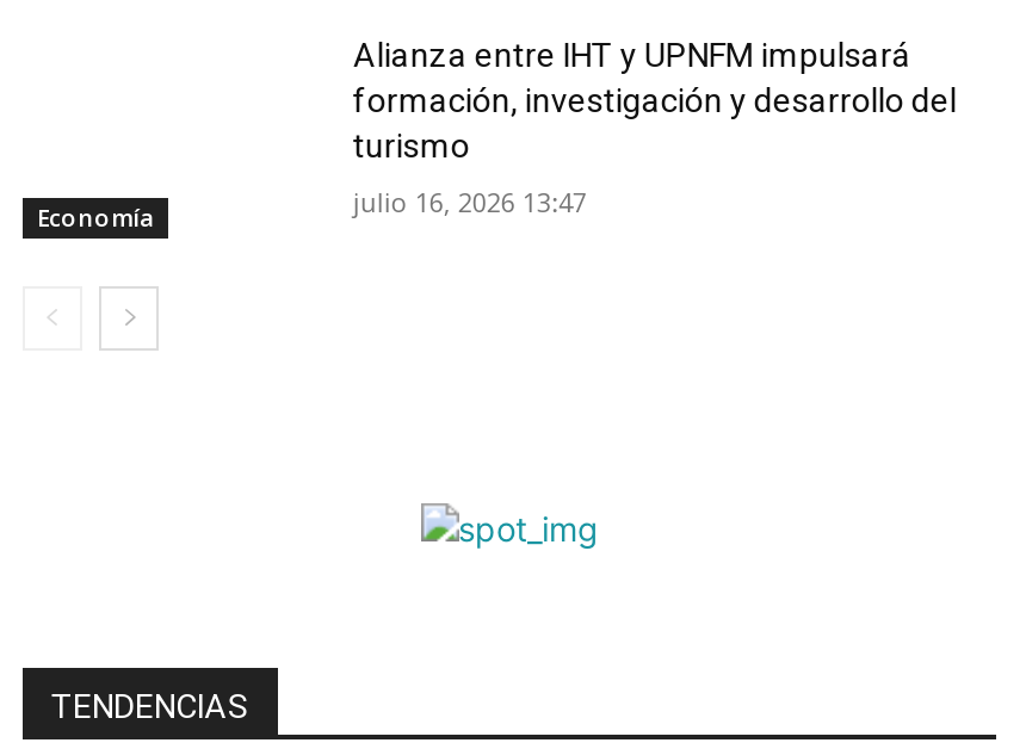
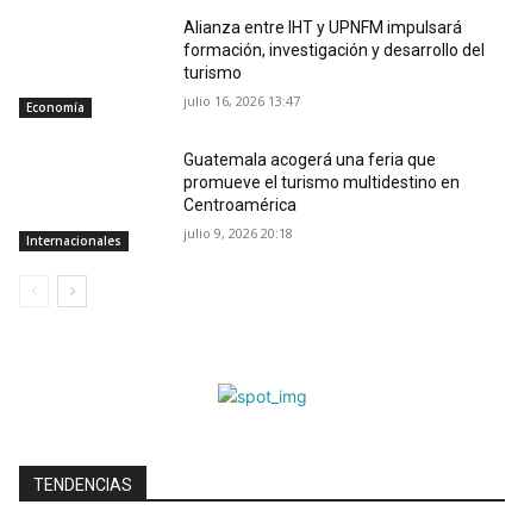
none -> [26,232,121,249] Internacionales
none -> [184,151,460,242] Guatemala acogerá una feria que | promueve el turismo multidestino en | Centroamérica | julio 9, 2026 20:18

